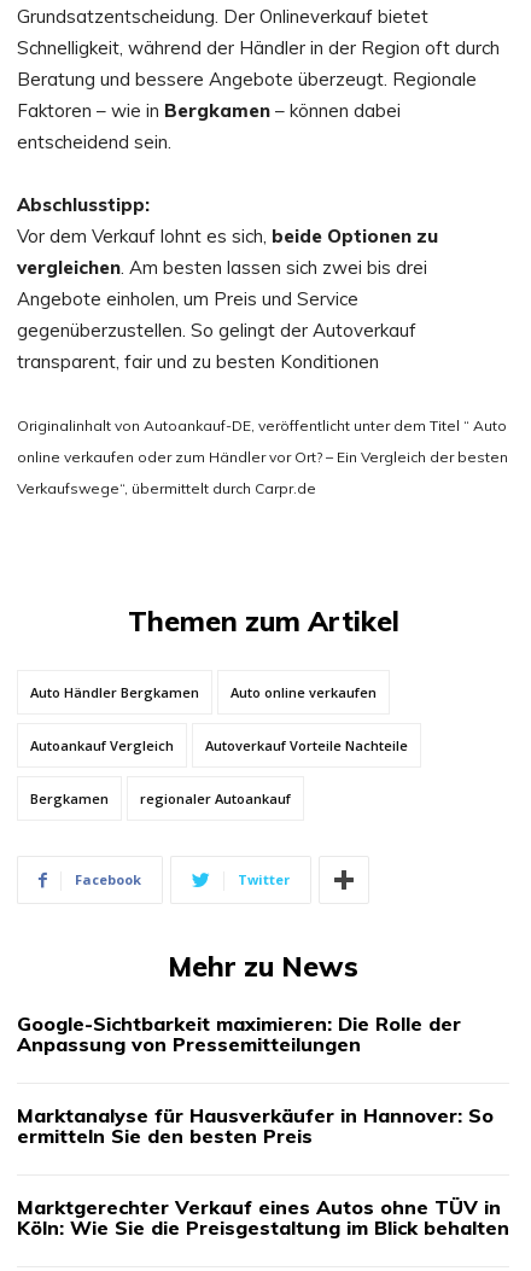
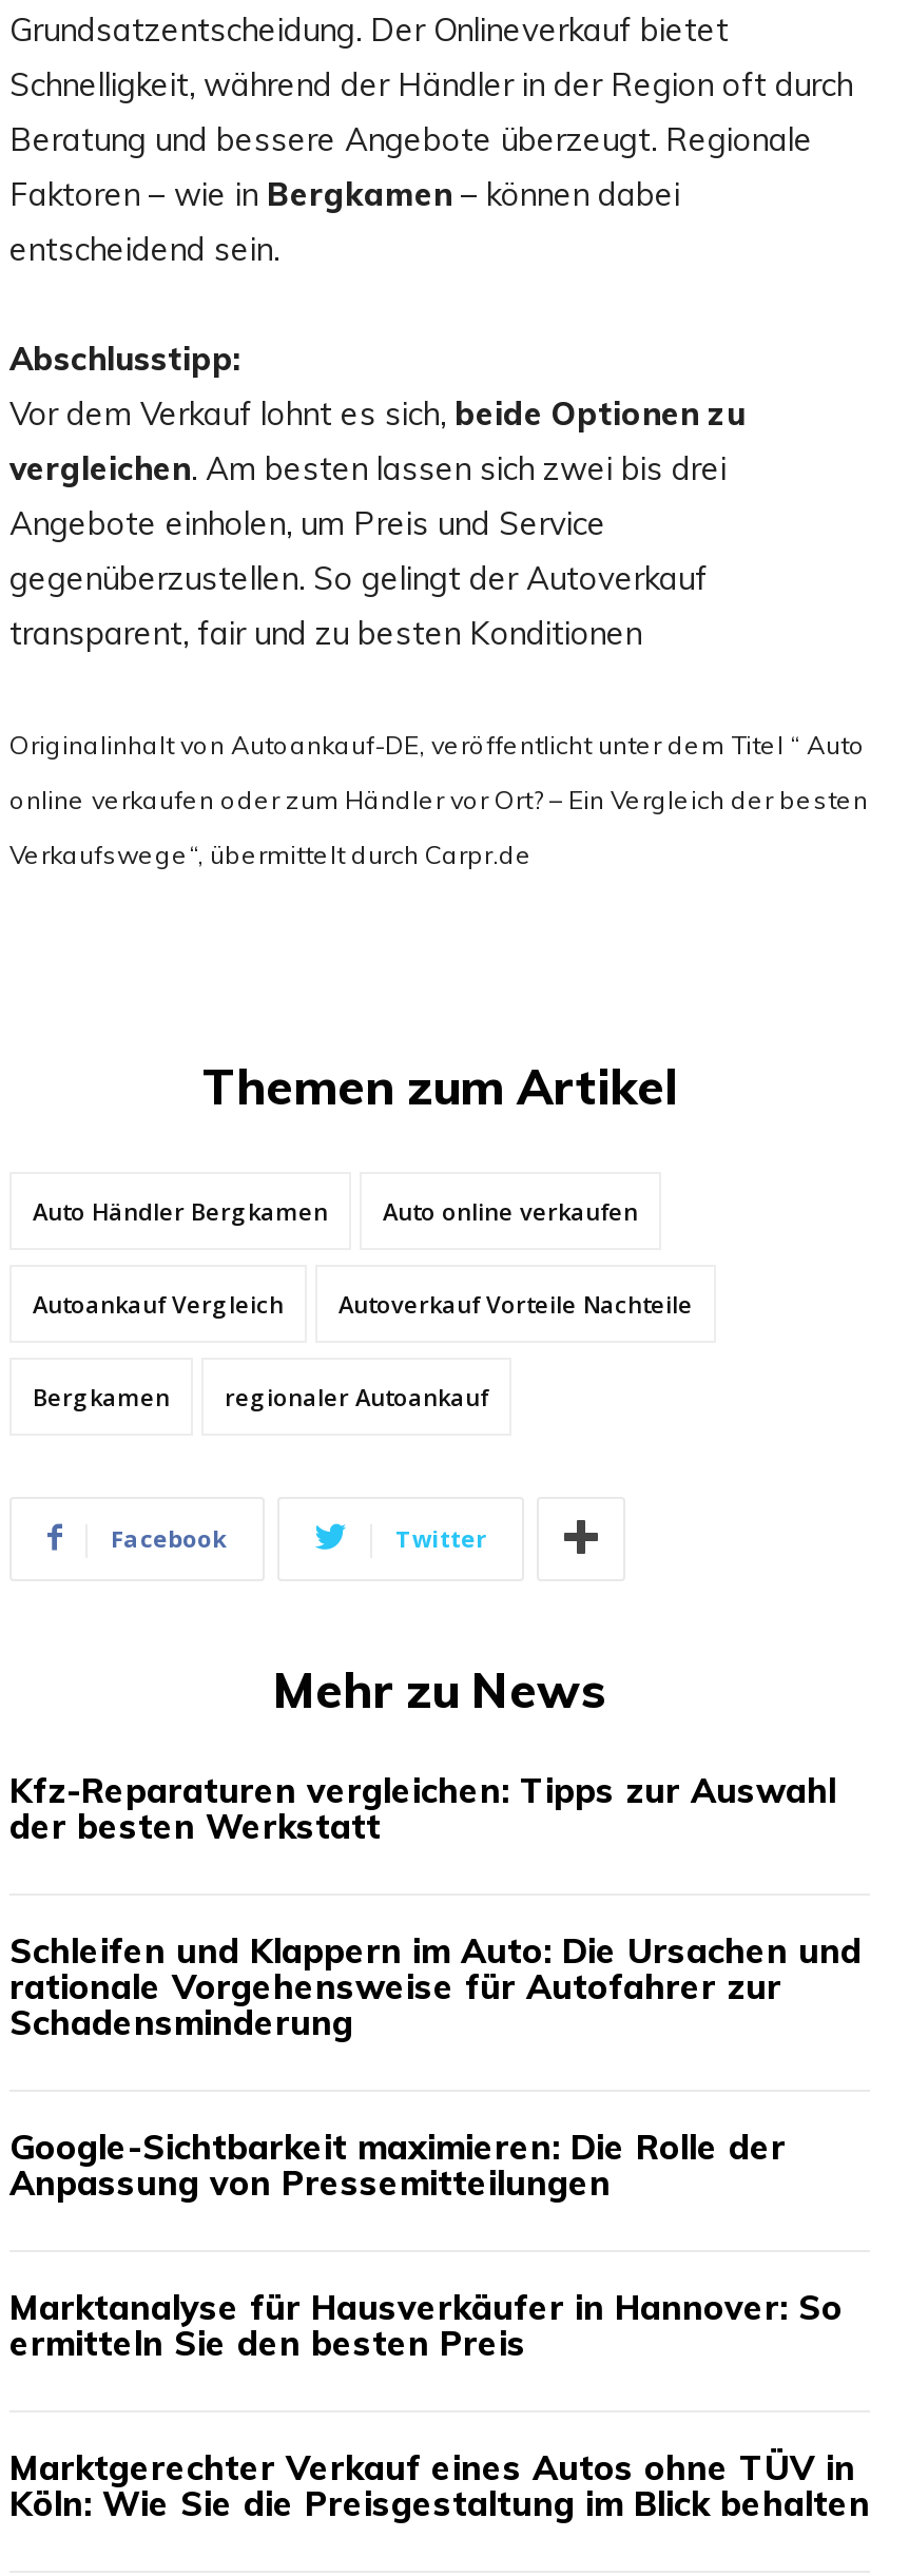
none -> [9,1769,862,2043] Kfz-Reparaturen vergleichen: Tipps zur Auswahl | der besten Werkstatt | Schleifen und Klappern im Auto: Die Ursachen und | rationale Vorgehensweise für Autofahrer zur | Schadensminderung

